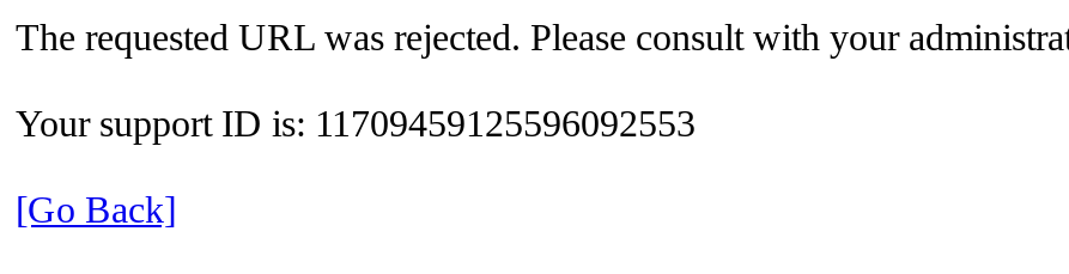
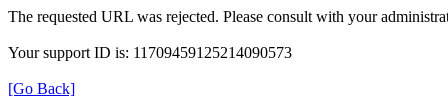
[16,103,696,144] Your support ID is: 11709459125596092553 -> [8,44,292,61] Your support ID is: 11709459125214090573

